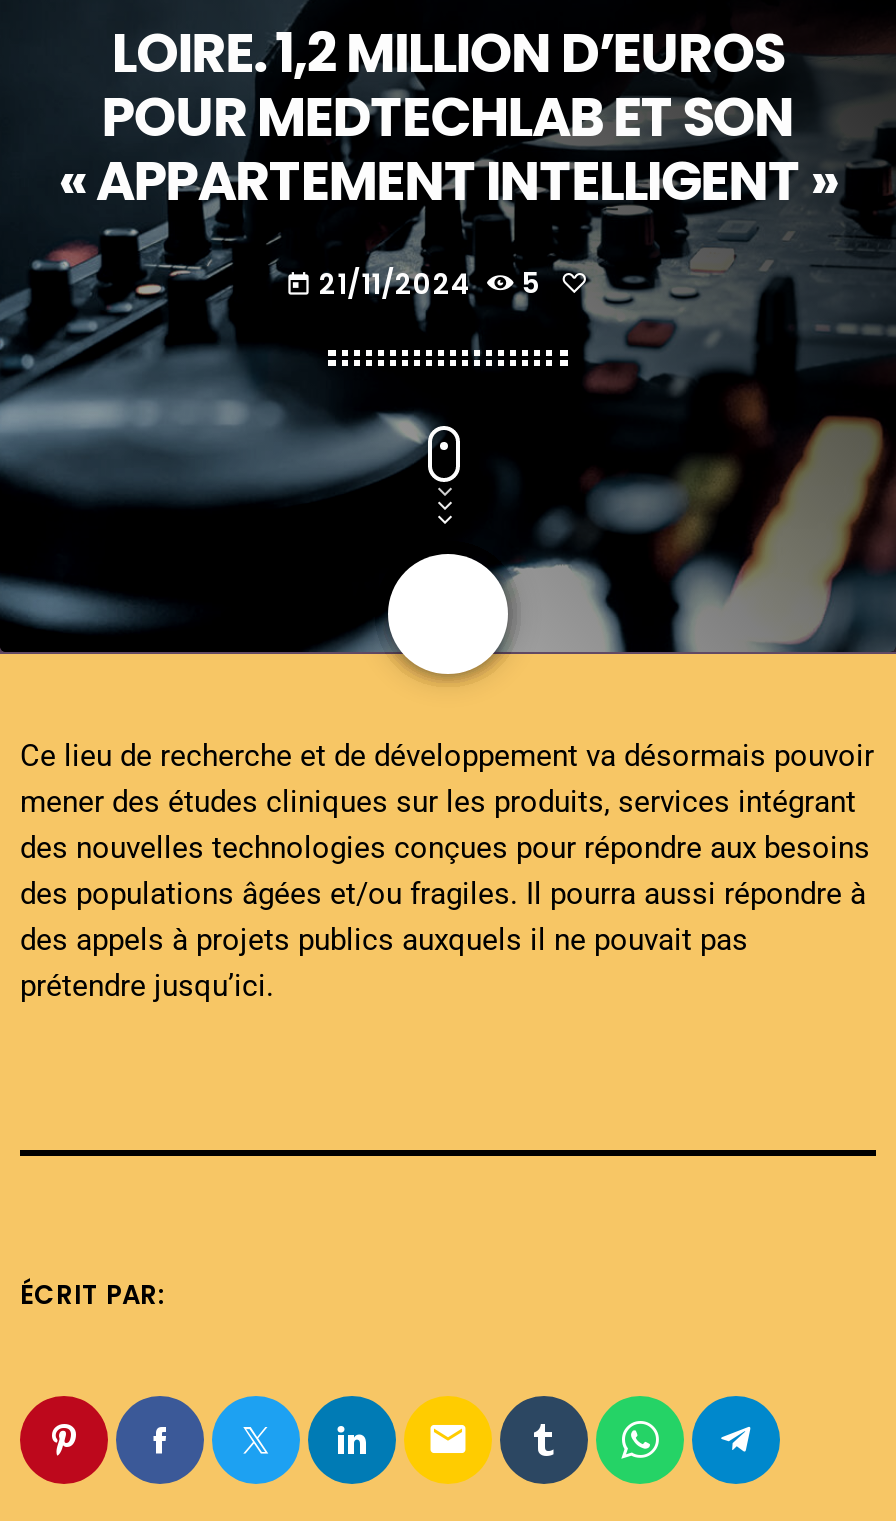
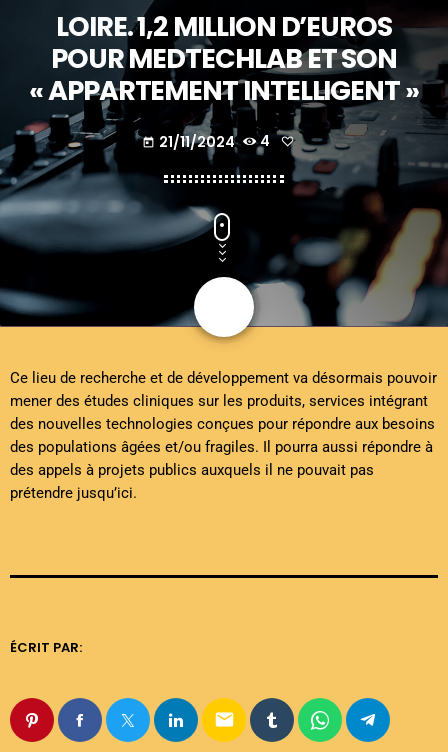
[521,264,545,304] 5 -> [260,132,273,152] 4

